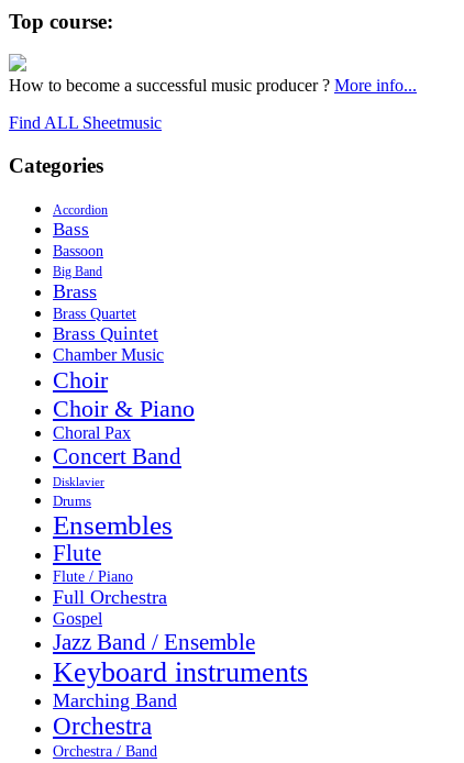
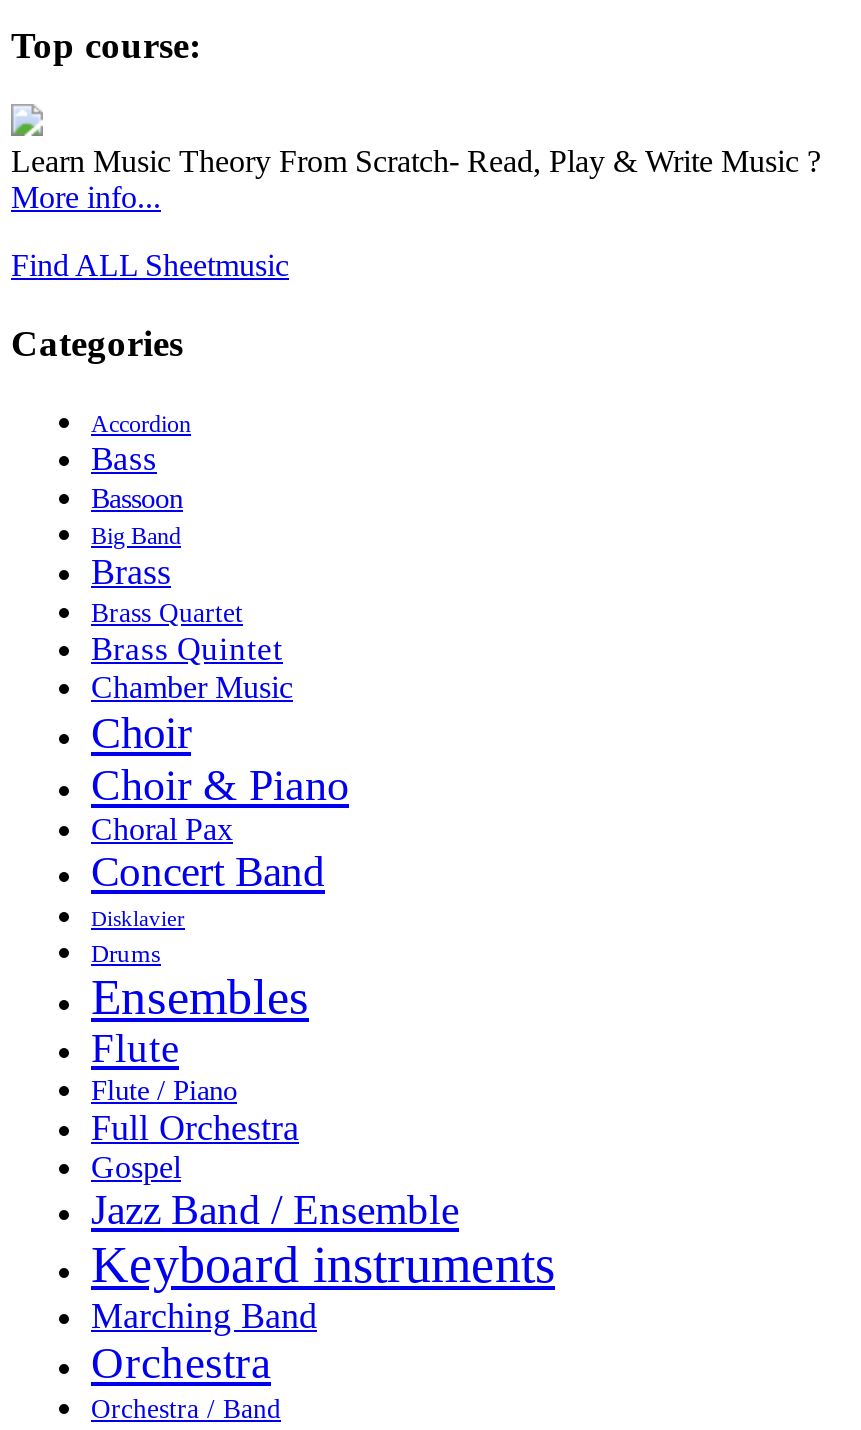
[9,76,417,95] How to become a successful music producer ? More info... -> [11,145,821,215] Learn Music Theory From Scratch- Read, Play & Write Music ? | More info...

